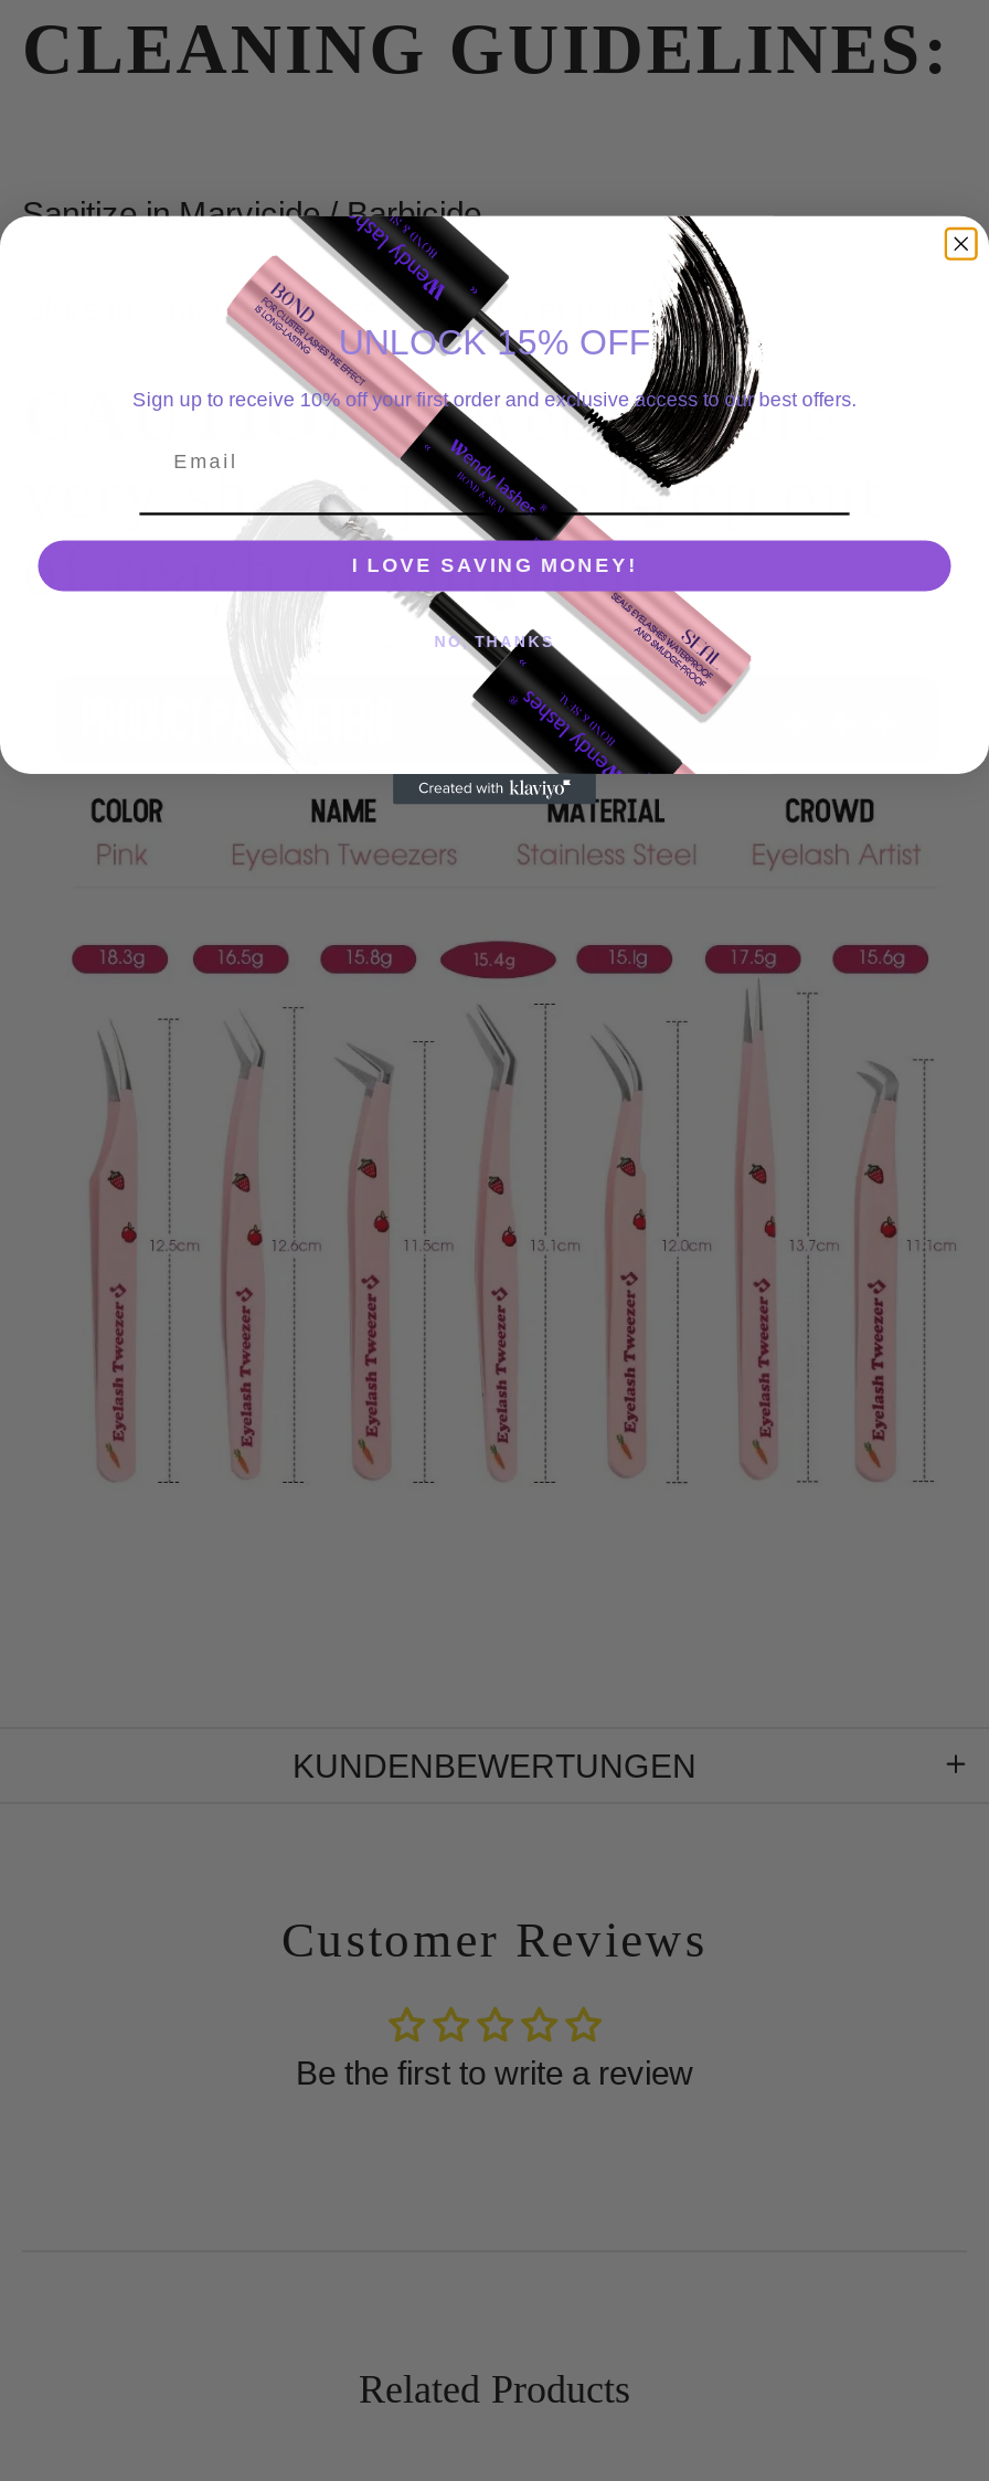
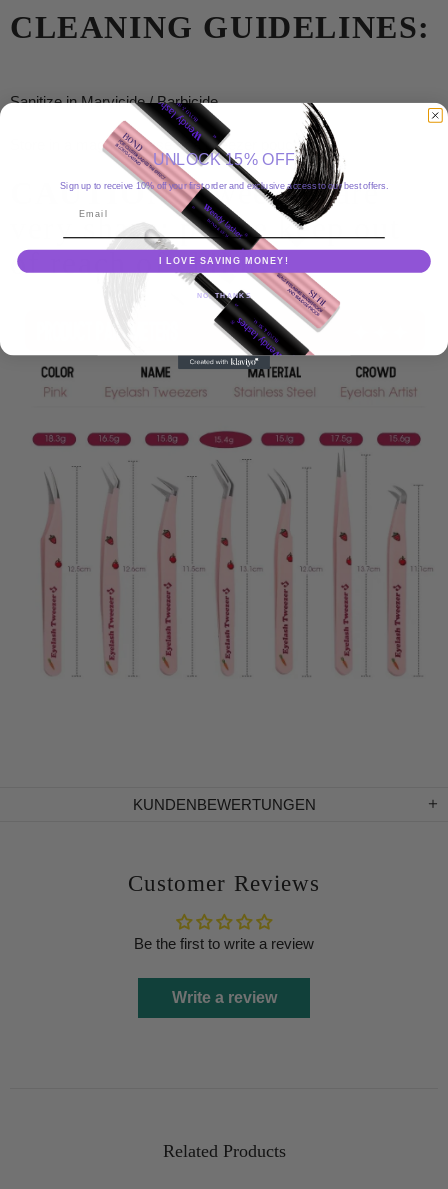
none -> [171,989,276,1006] Write a review

